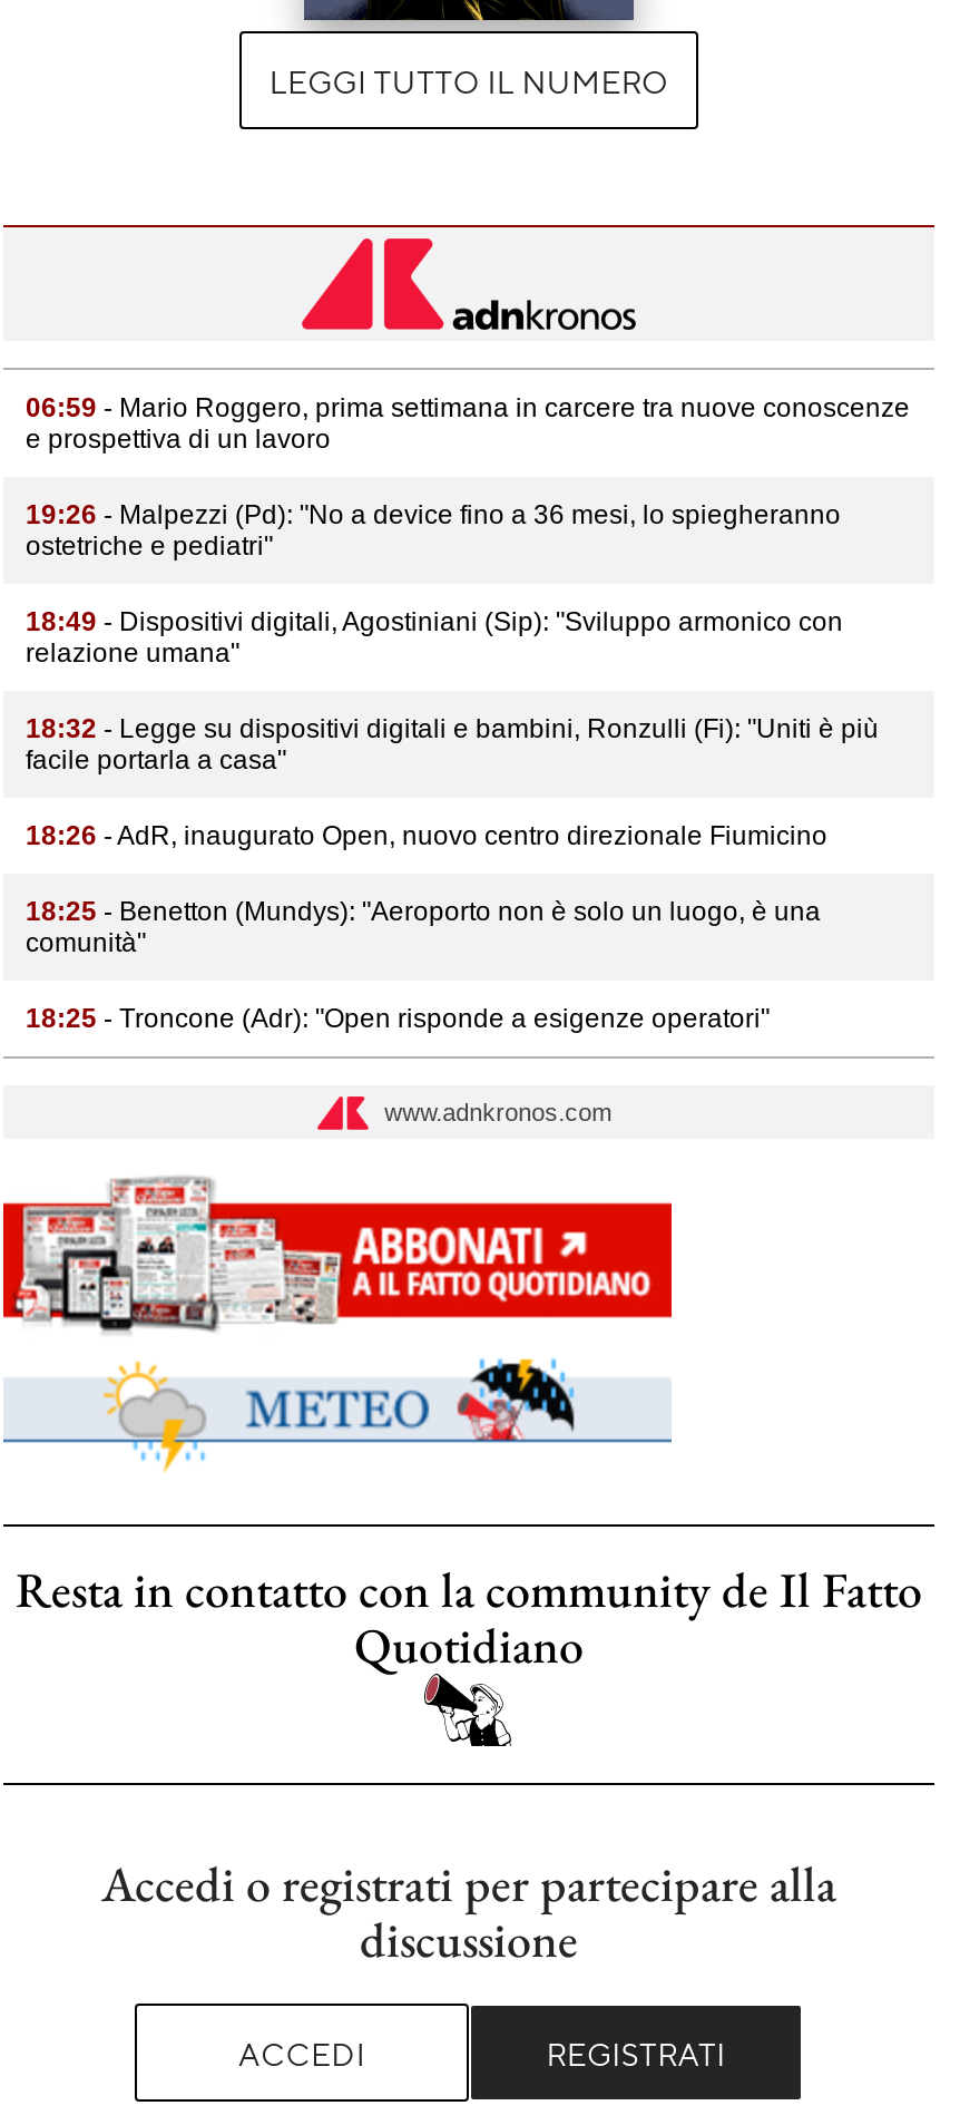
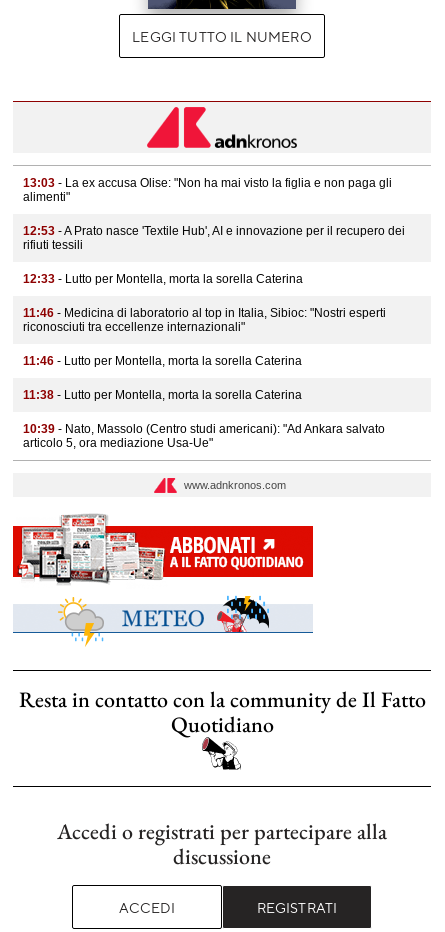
[26,393,910,455] 06:59 - Mario Roggero, prima settimana in carcere tra nuove conoscenze | e prospettiva di un lavoro -> [23,176,392,204] 13:03 - La ex accusa Olise: "Non ha mai visto la figlia e non paga gli | alimenti"
[26,500,841,562] 19:26 - Malpezzi (Pd): "No a device fino a 36 mesi, lo spiegheranno | ostetriche e pediatri" -> [23,224,405,252] 12:53 - A Prato nasce 'Textile Hub', AI e innovazione per il recupero dei | rifiuti tessili
[26,607,843,669] 18:49 - Dispositivi digitali, Agostiniani (Sip): "Sviluppo armonico con | relazione umana" -> [23,272,303,286] 12:33 - Lutto per Montella, morta la sorella Caterina
[26,714,879,776] 18:32 - Legge su dispositivi digitali e bambini, Ronzulli (Fi): "Uniti è più | facile portarla a casa" -> [23,306,386,334] 11:46 - Medicina di laboratorio al top in Italia, Sibioc: "Nostri esperti | riconosciuti tra eccellenze internazionali"
[26,821,827,852] 18:26 - AdR, inaugurato Open, nuovo centro direzionale Fiumicino -> [23,354,302,368] 11:46 - Lutto per Montella, morta la sorella Caterina
[26,896,821,959] 18:25 - Benetton (Mundys): "Aeroporto non è solo un luogo, è una | comunità" -> [23,388,302,402] 11:38 - Lutto per Montella, morta la sorella Caterina
[26,1003,770,1035] 18:25 - Troncone (Adr): "Open risponde a esigenze operatori" -> [23,422,385,450] 10:39 - Nato, Massolo (Centro studi americani): "Ad Ankara salvato | articolo 5, ora mediazione Usa-Ue"

